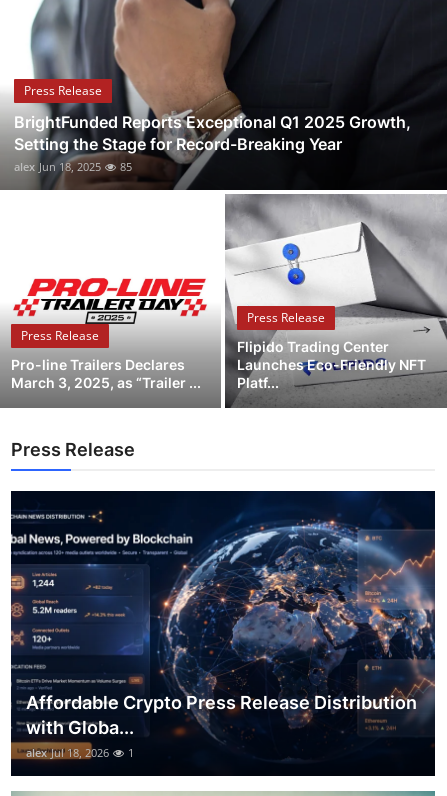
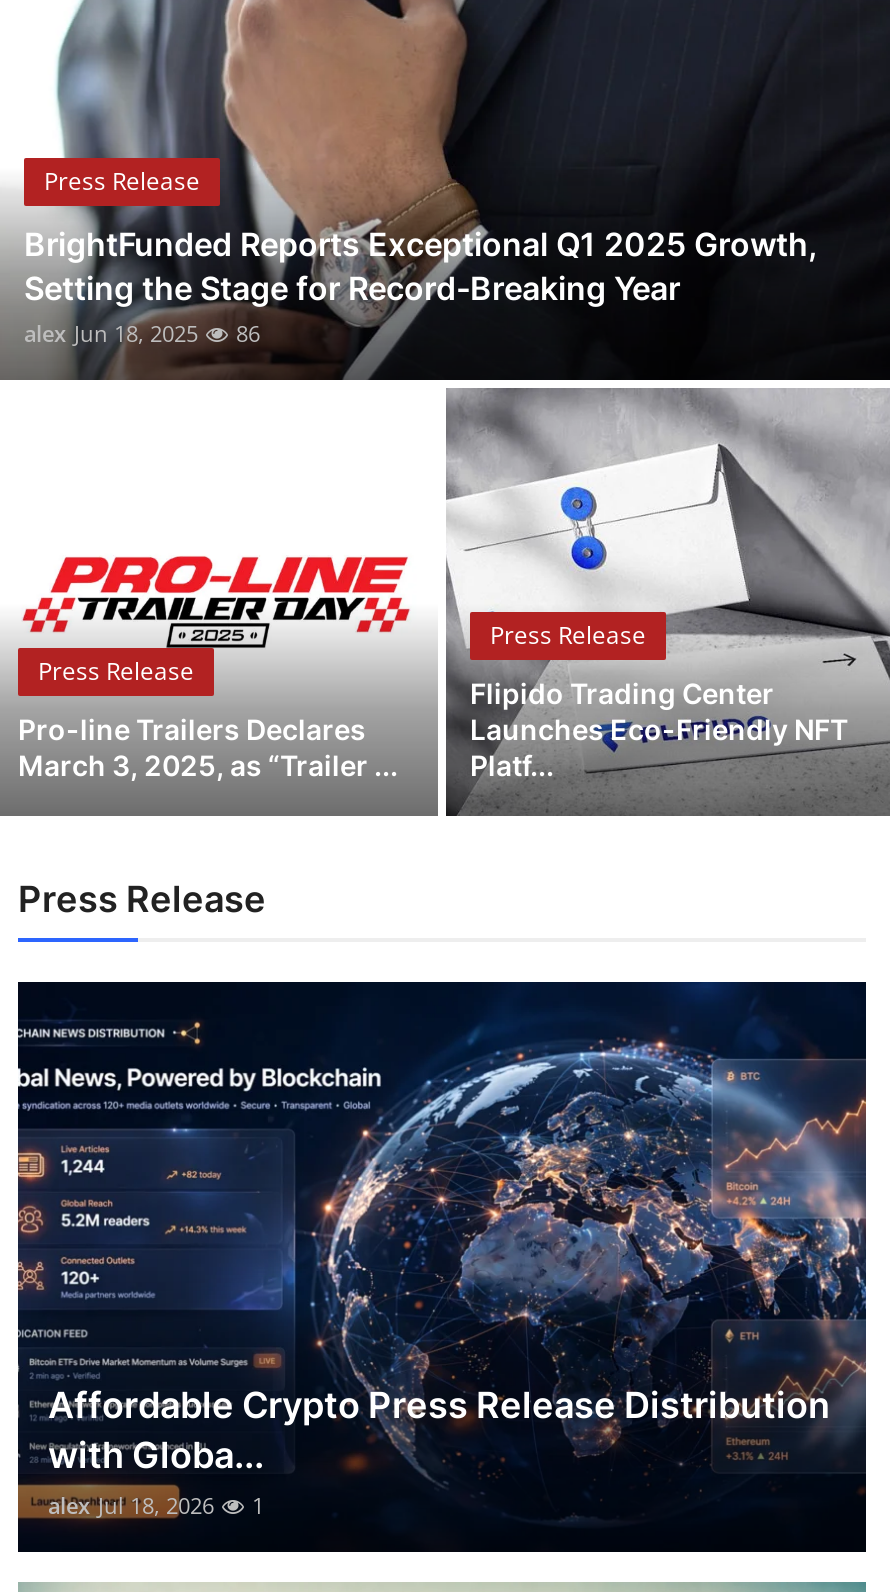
[117,159,132,174] 85 -> [230,318,260,348] 86

